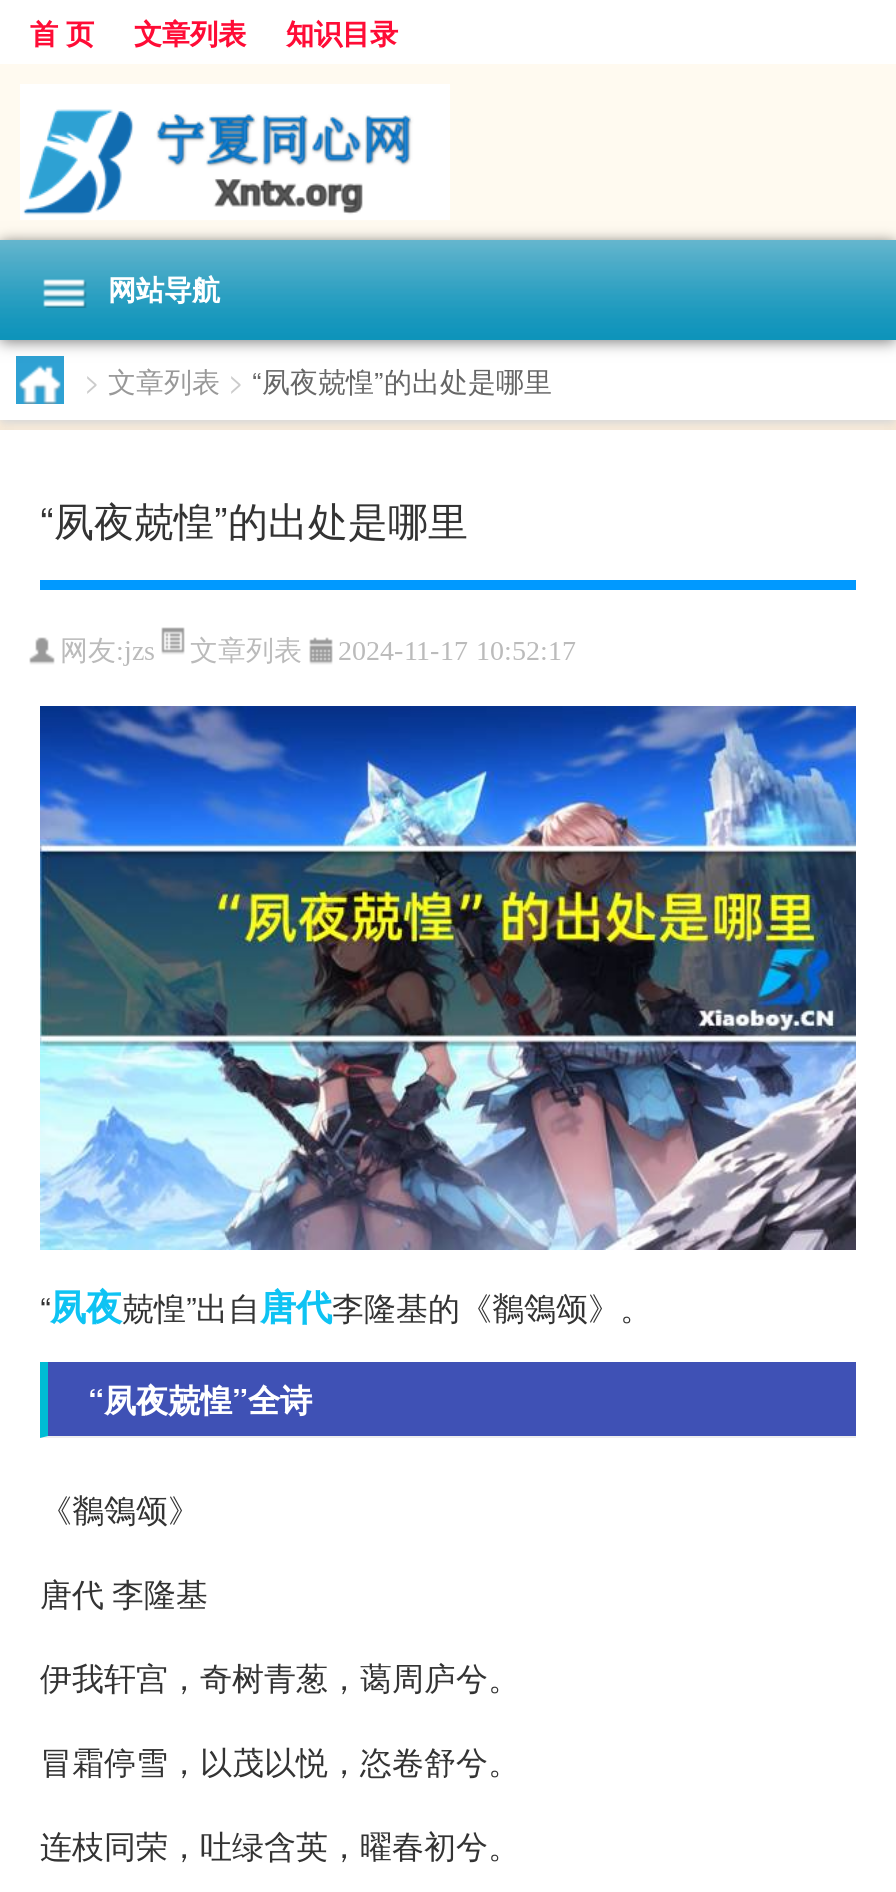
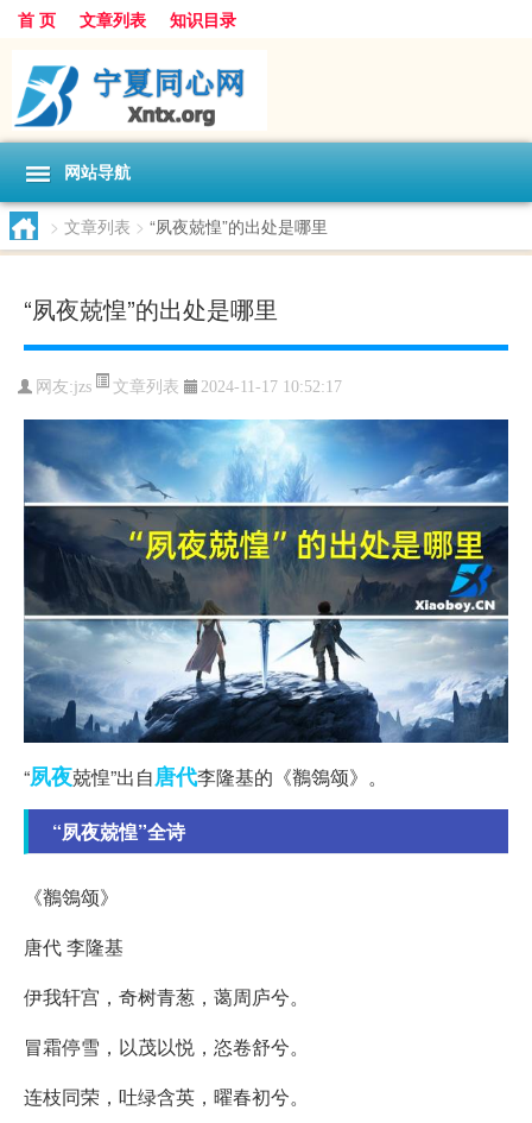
[38,704,858,1252] [image] -> [23,418,509,744] [image]

